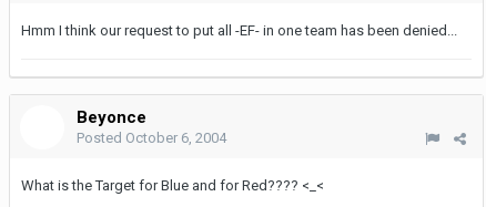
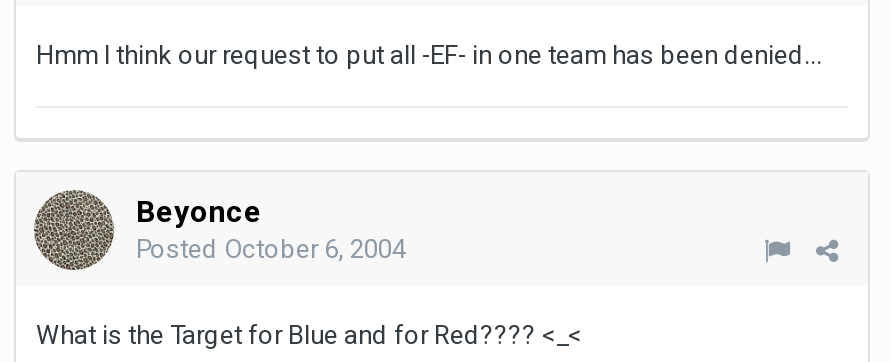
none -> [32,188,116,272] [image]

